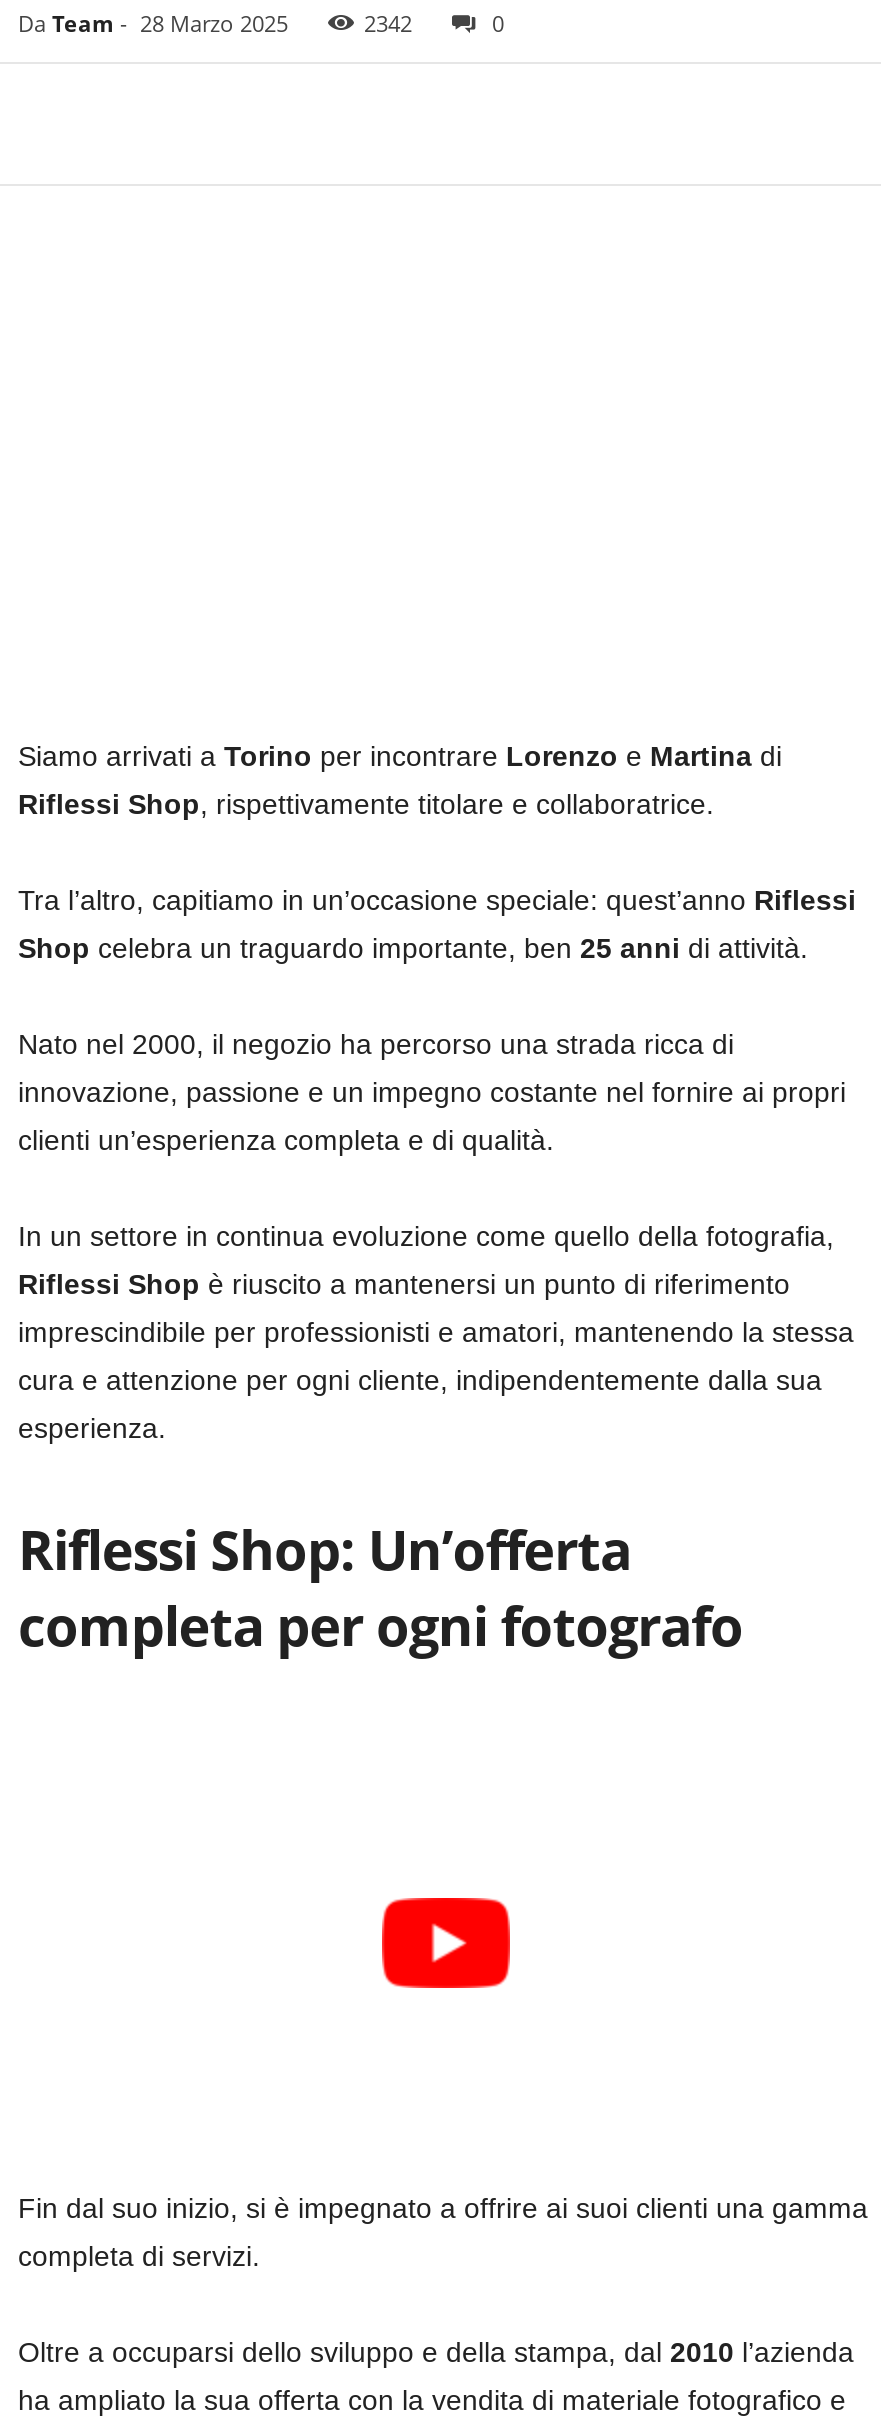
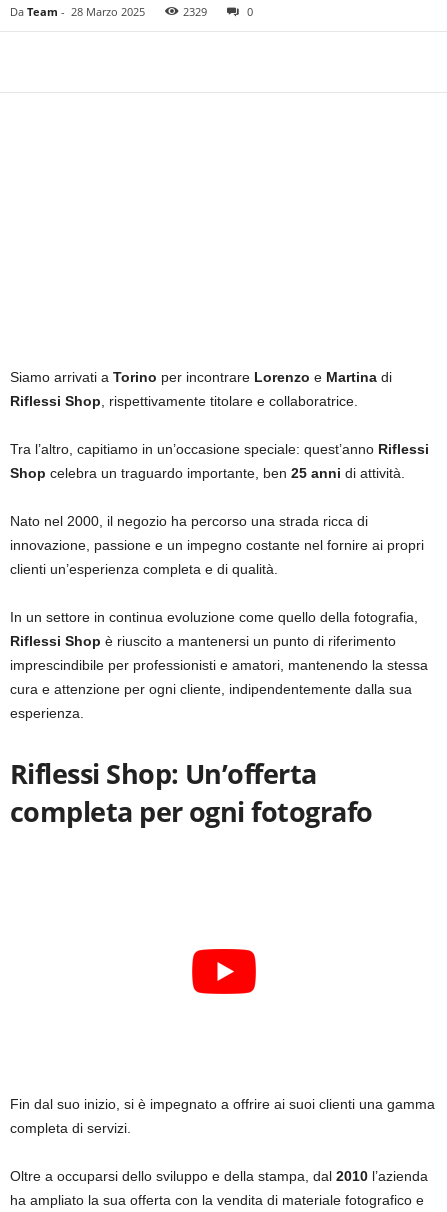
[364,8,412,38] 2342 -> [183,4,207,19] 2329

